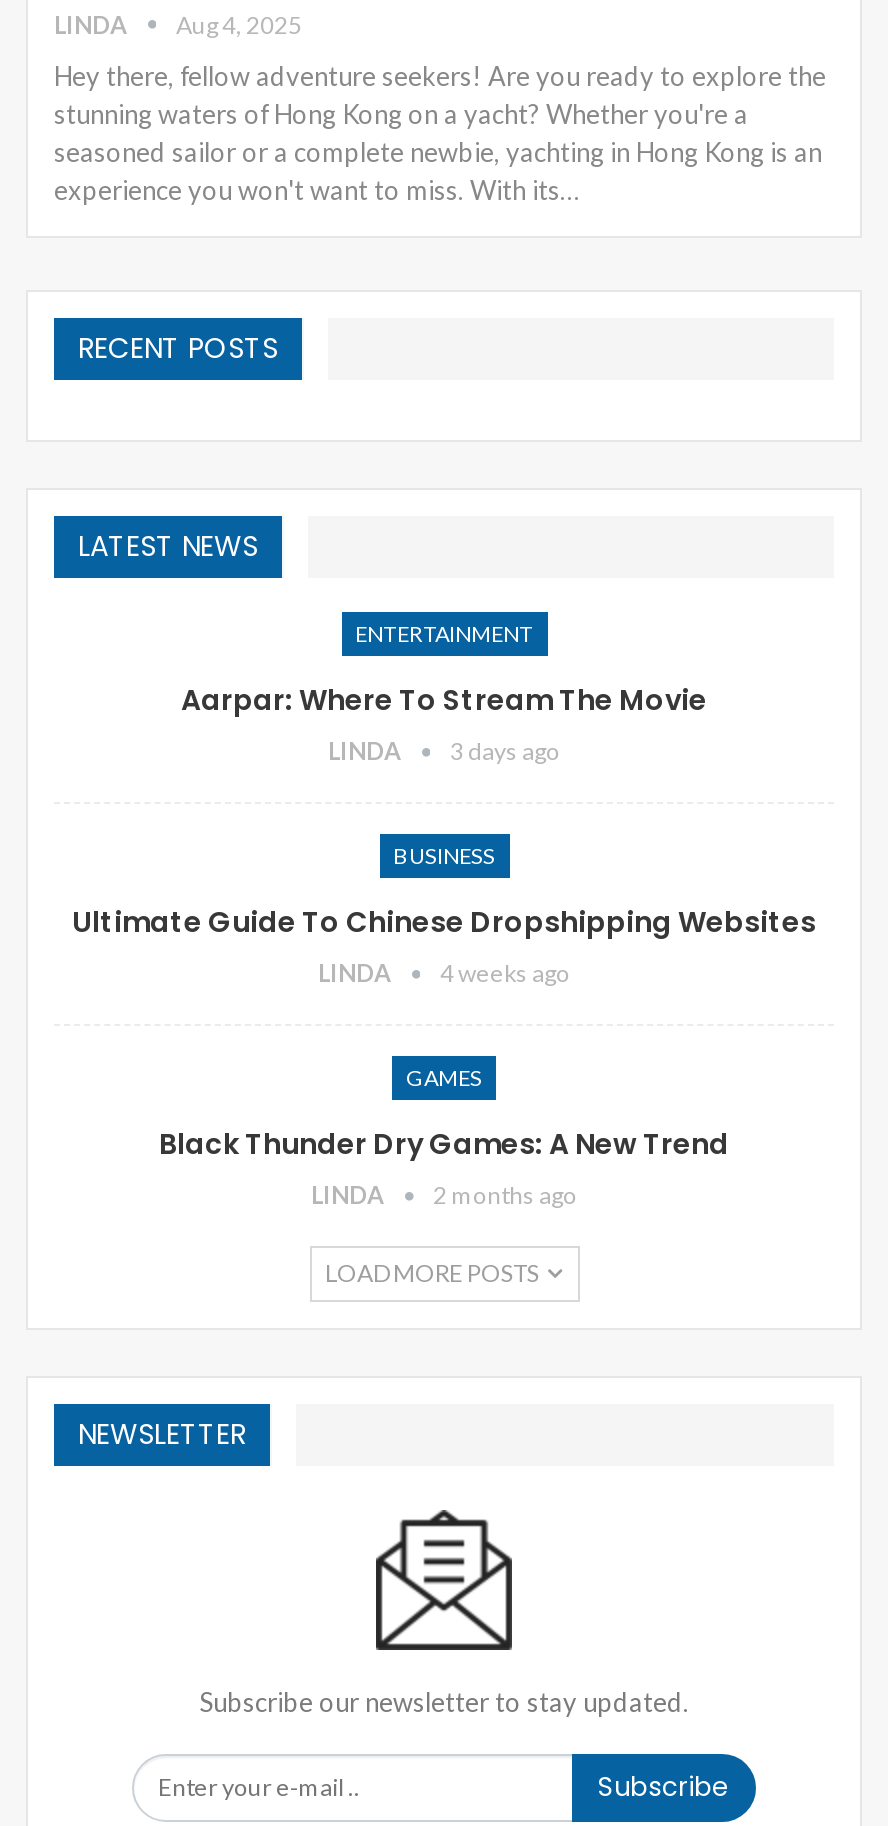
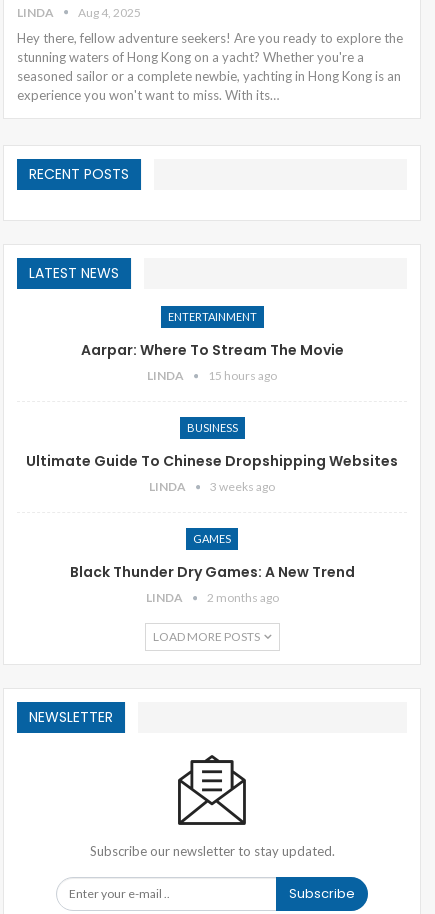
[328,736,560,766] LINDA 3 days ago -> [147,368,277,383] LINDA 15 hours ago
[318,958,570,988] LINDA 4 weeks ago -> [149,479,275,494] LINDA 3 weeks ago

